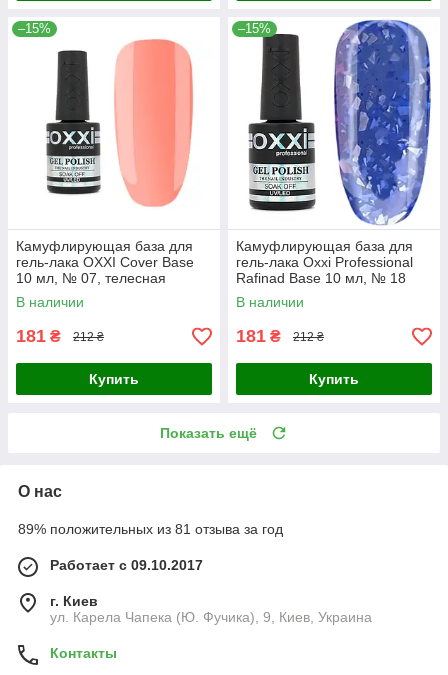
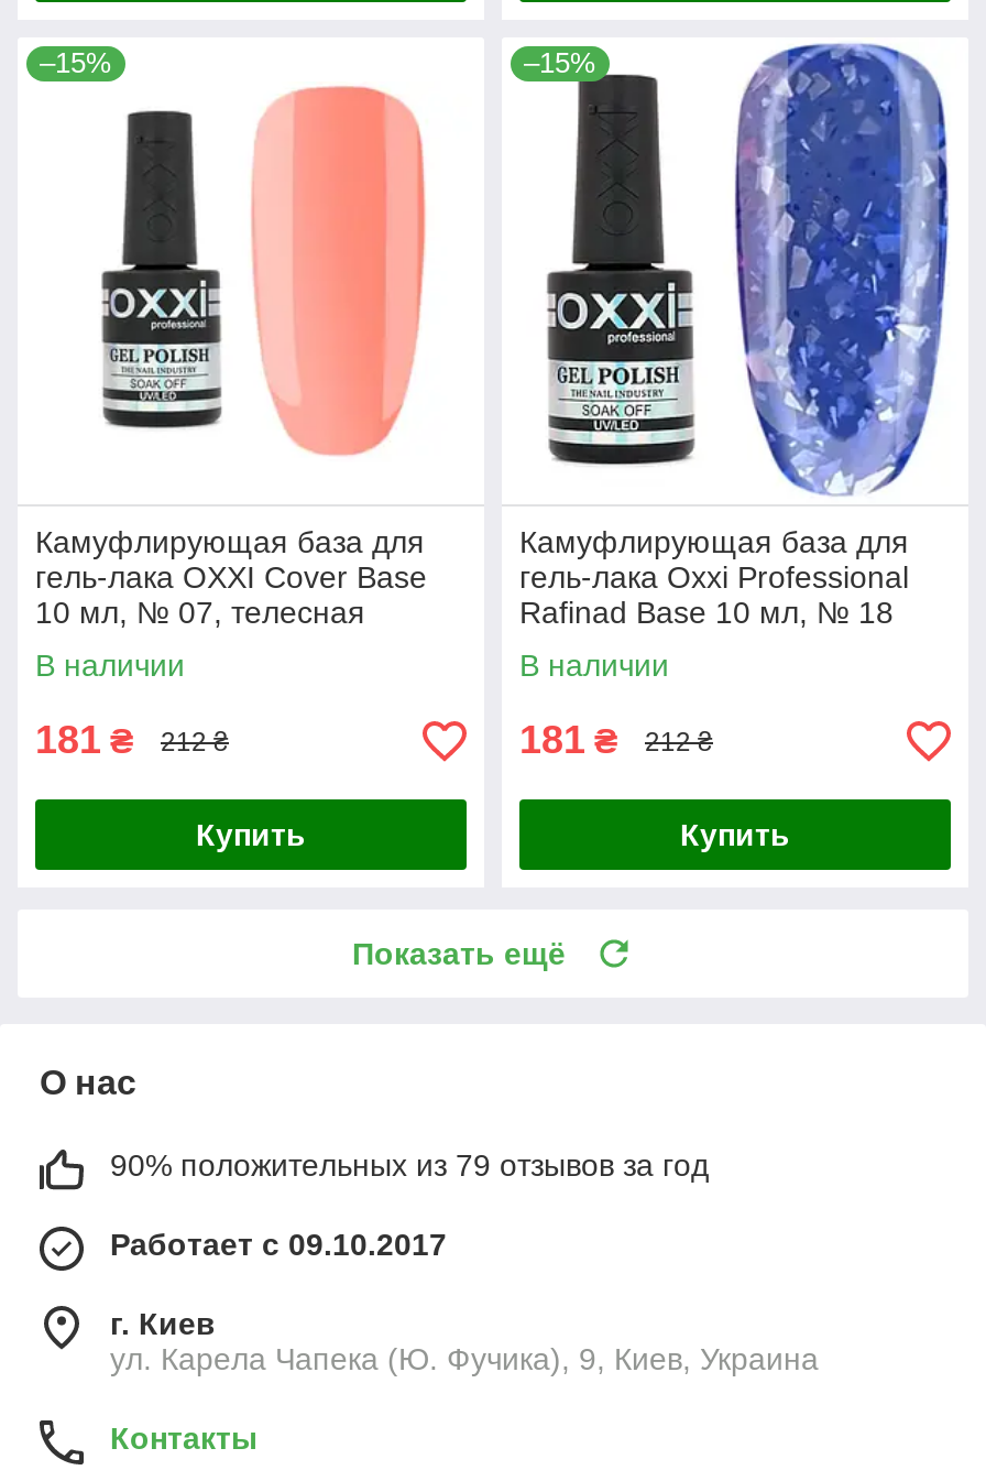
[18,521,283,537] 89% положительных из 81 отзыва за год -> [110,1148,709,1183] 90% положительных из 79 отзывов за год

